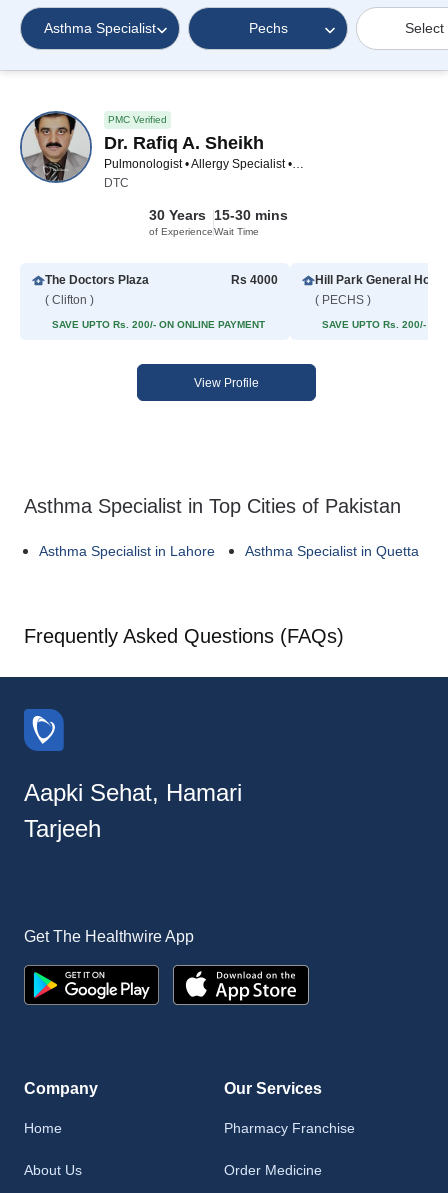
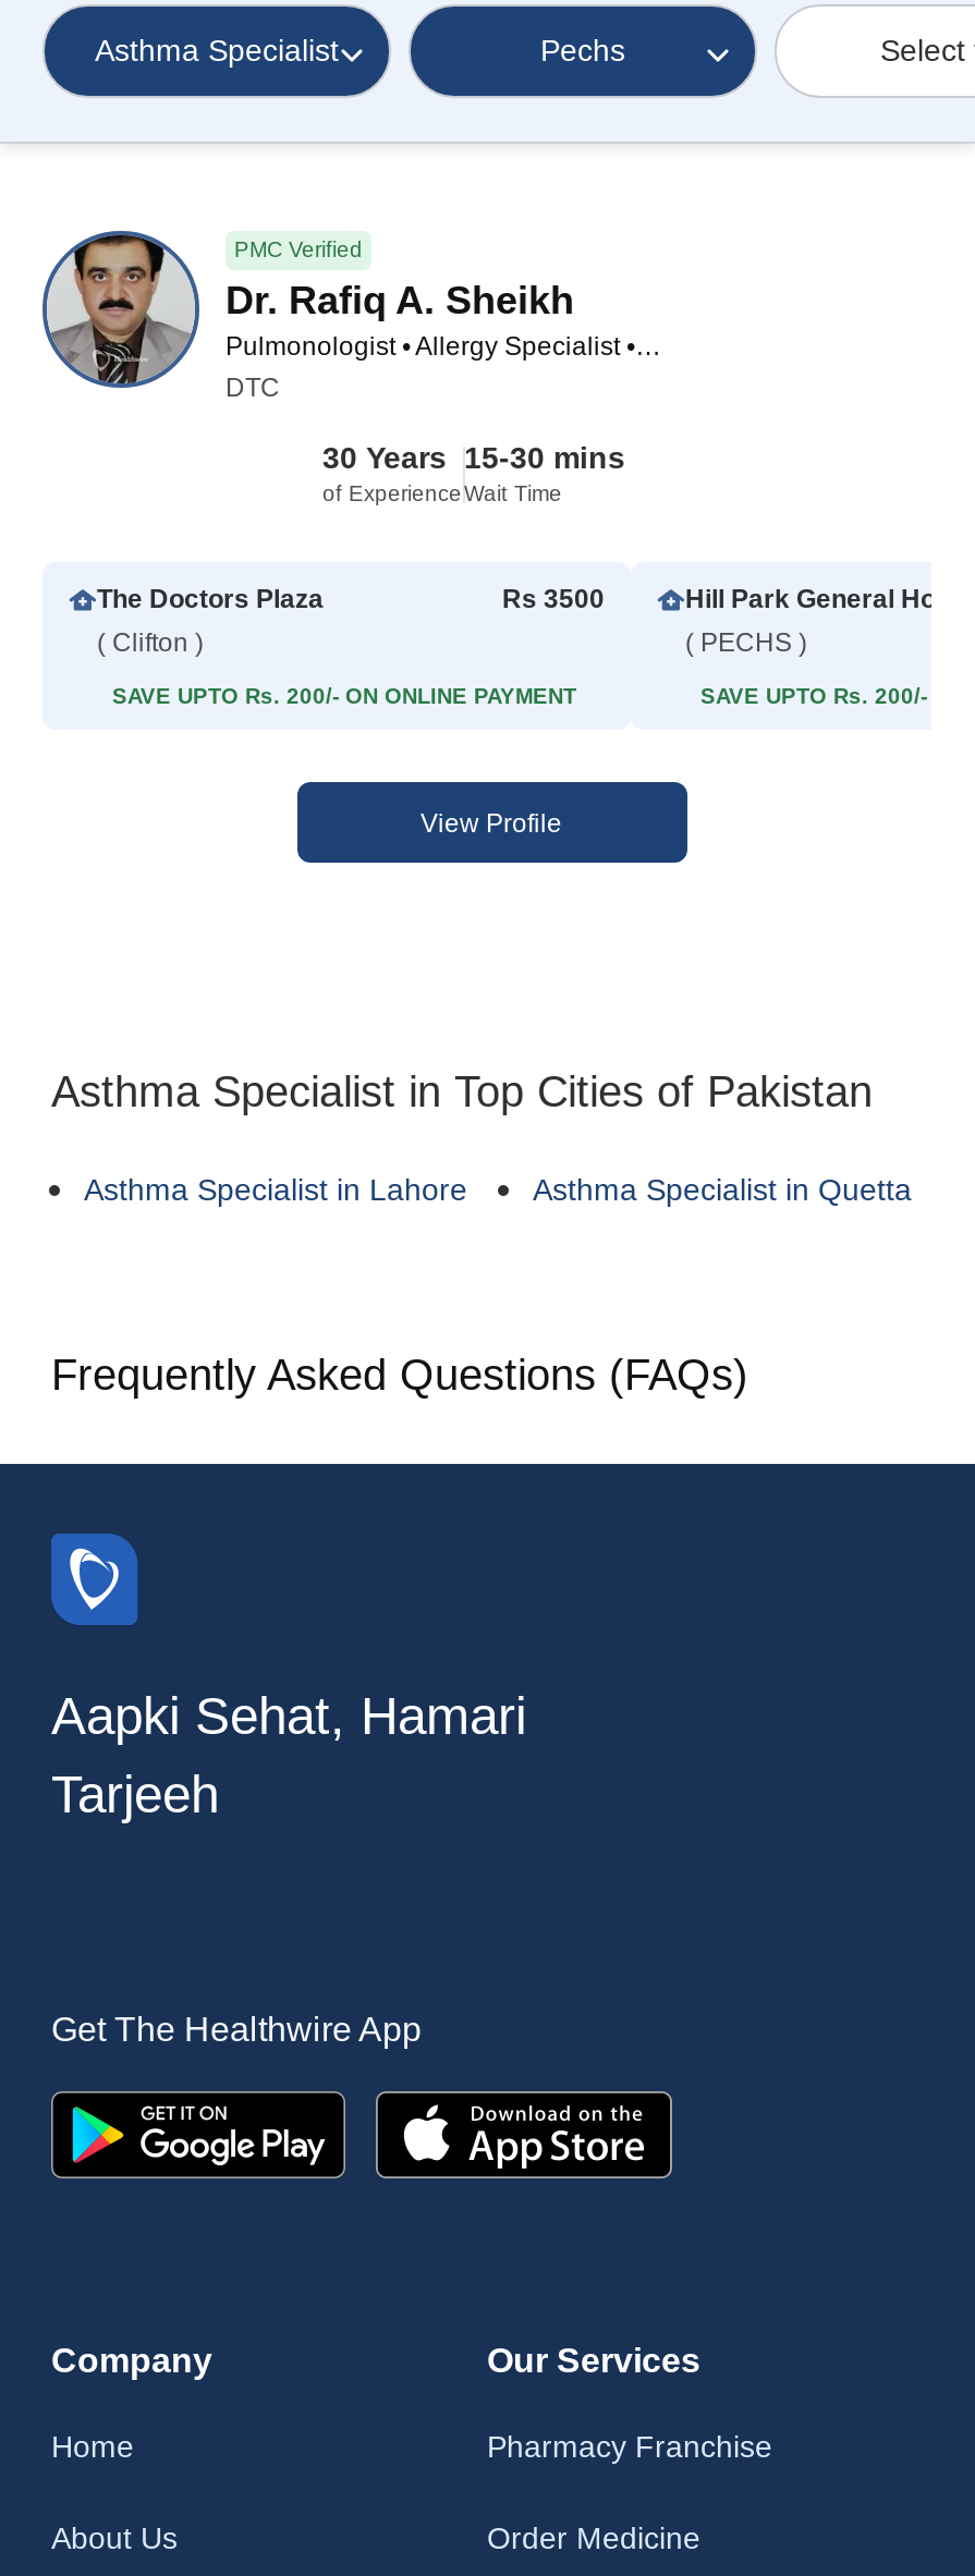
[231,273,278,287] Rs 4000 -> [502,584,605,615] Rs 3500

